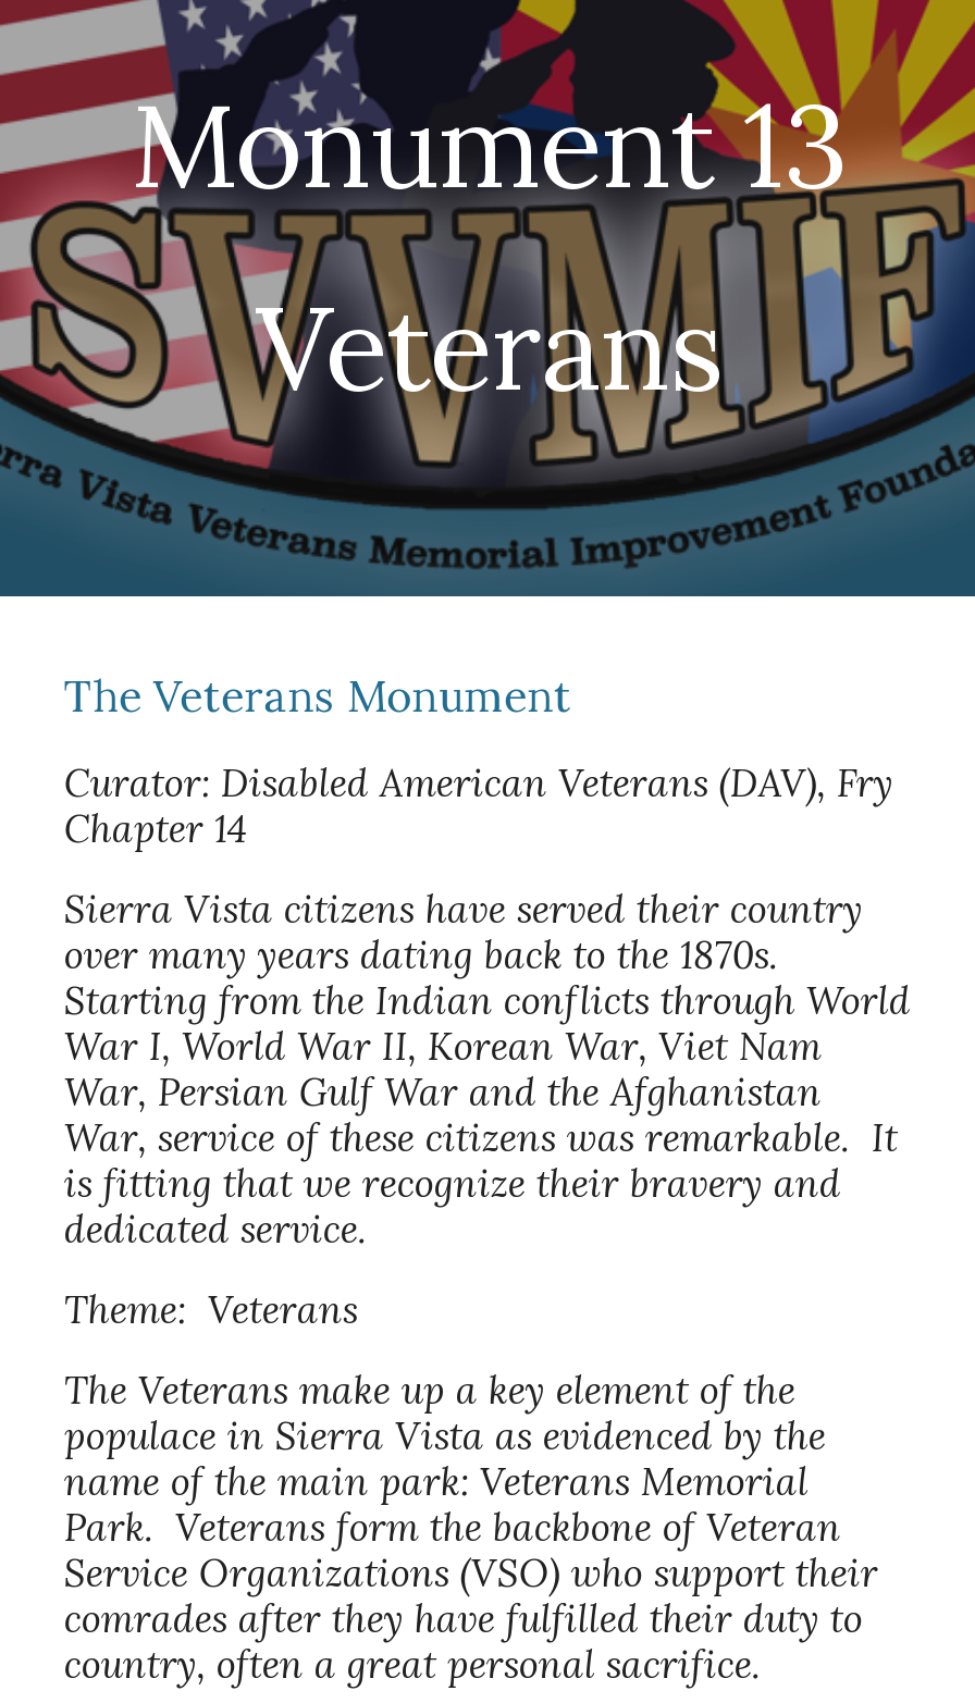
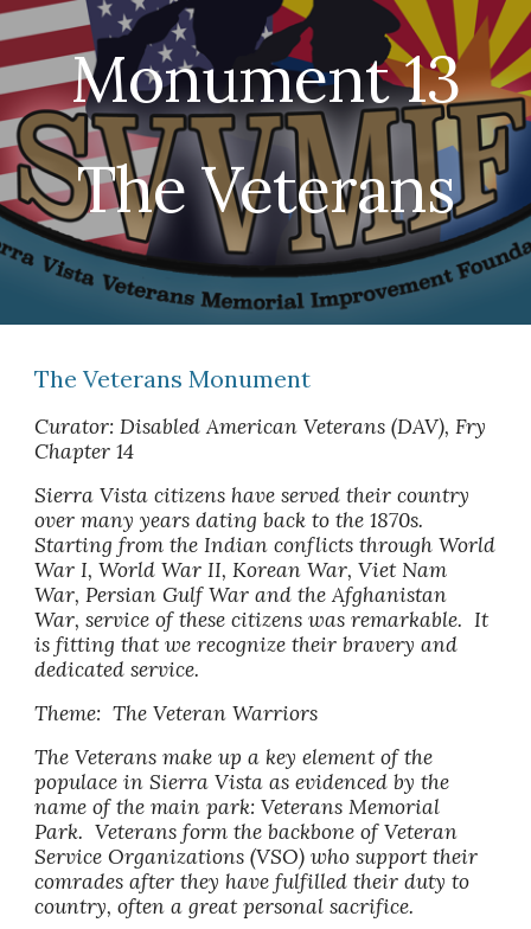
[256,272,719,422] Veterans -> [77,148,454,230] The Veterans
[64,1286,358,1334] Theme: Veterans -> [35,700,318,726] Theme: The Veteran Warriors

